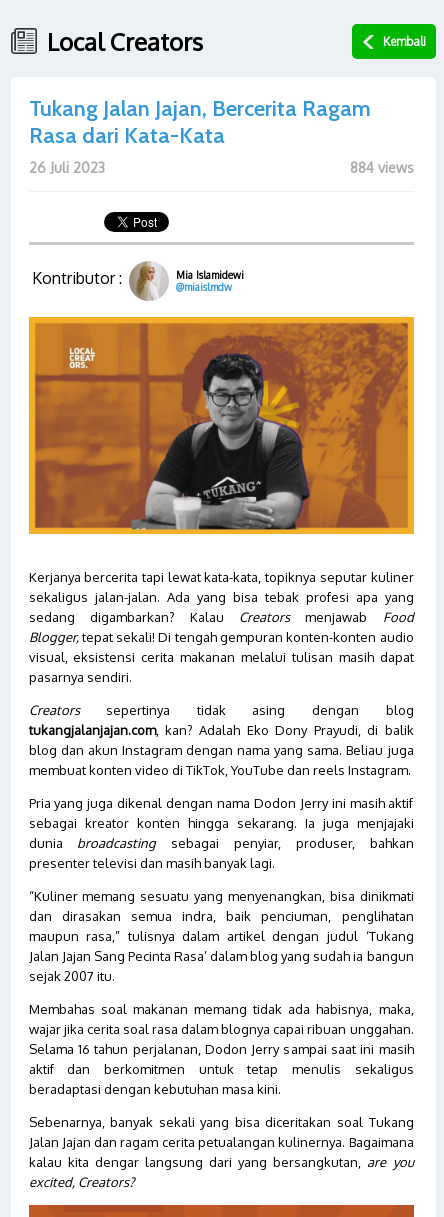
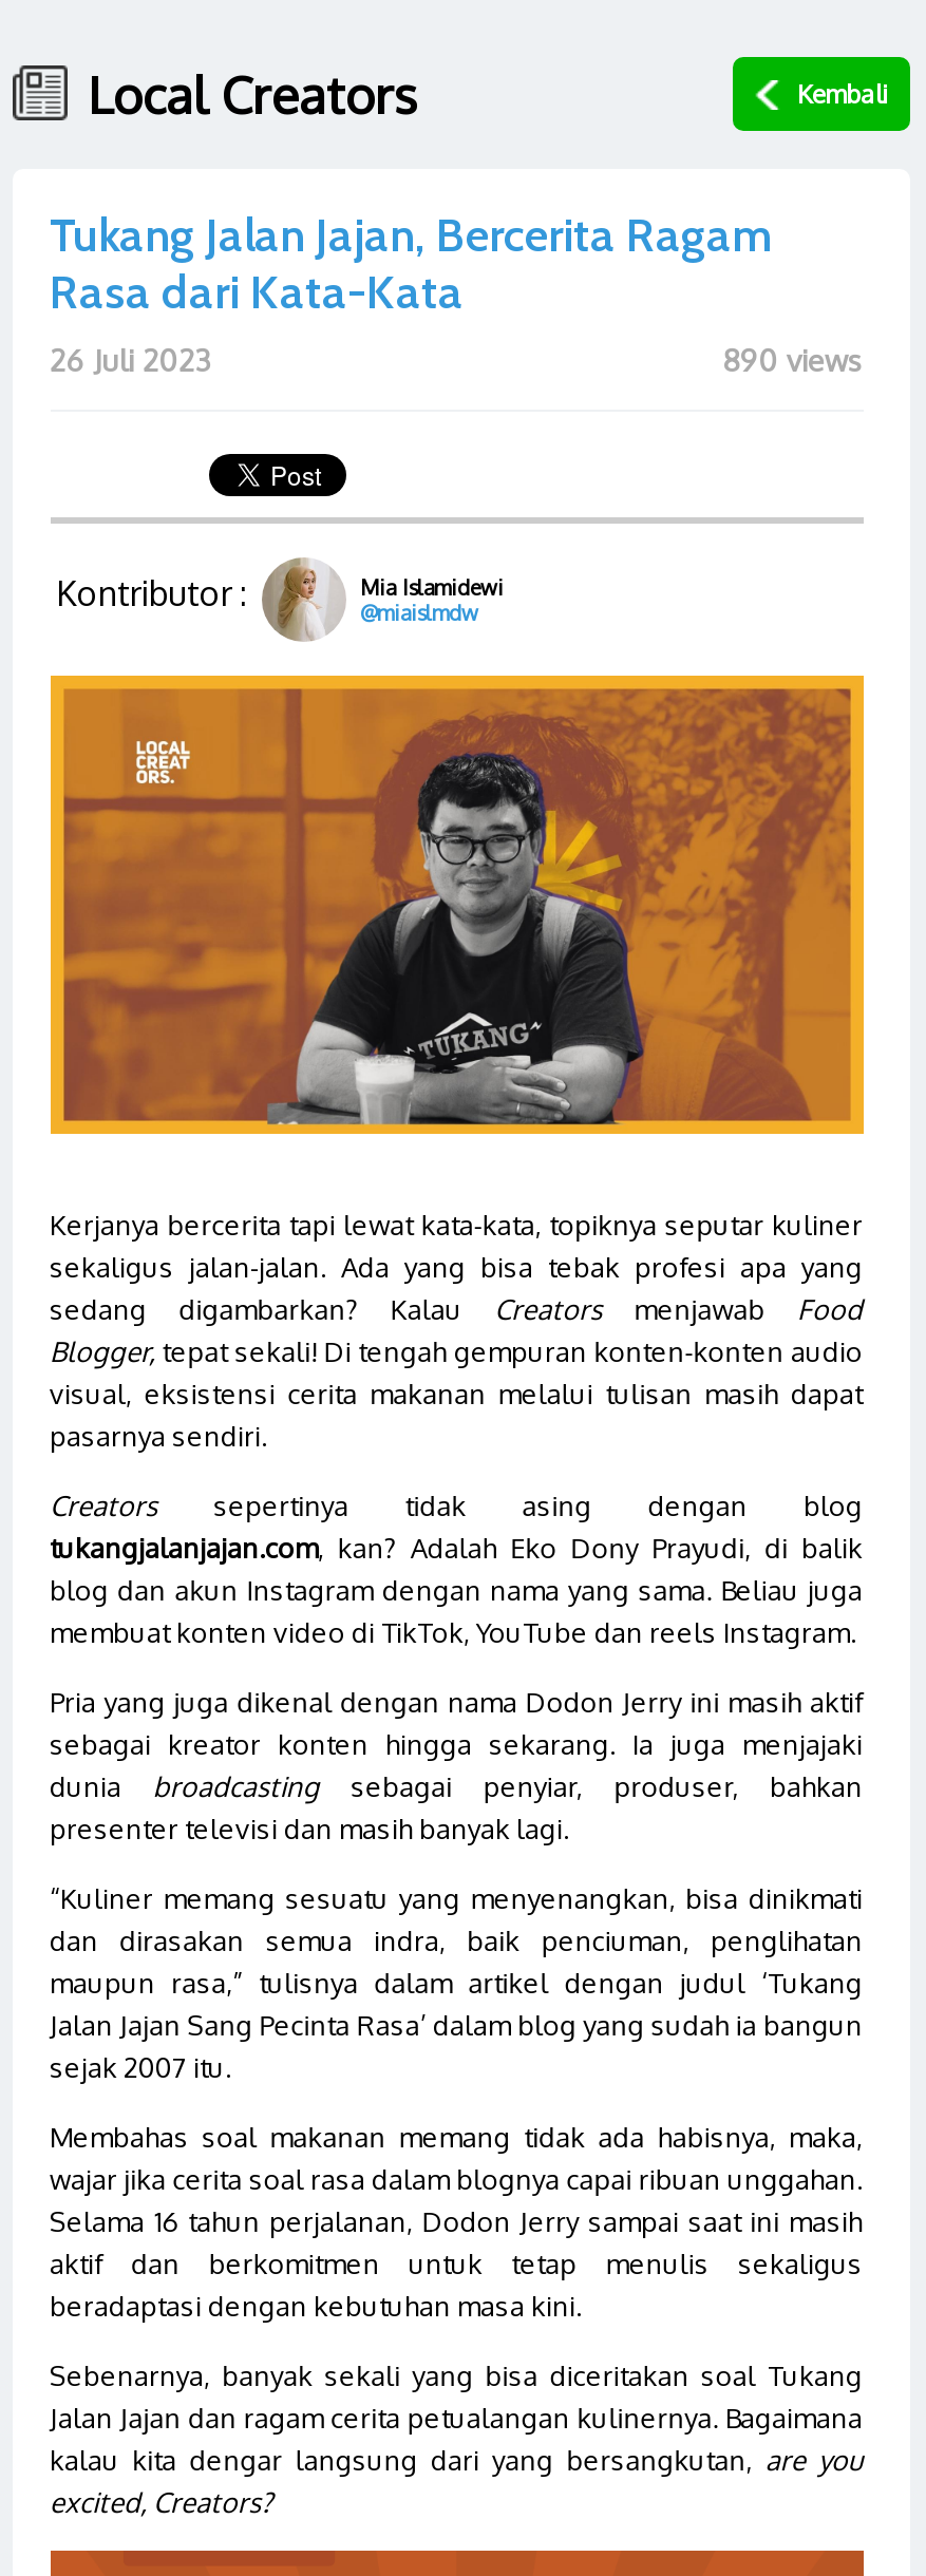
[349,159,413,176] 884 views -> [723,342,863,378] 890 views

